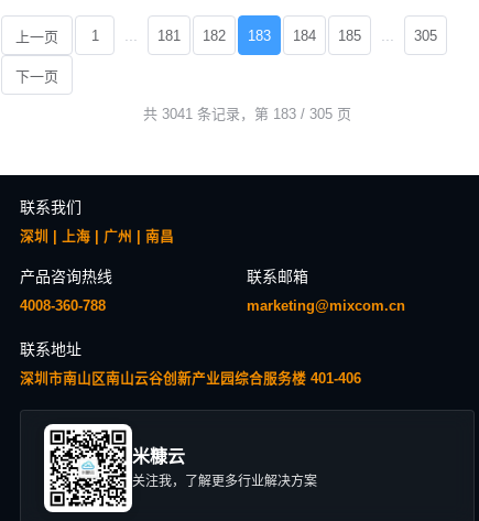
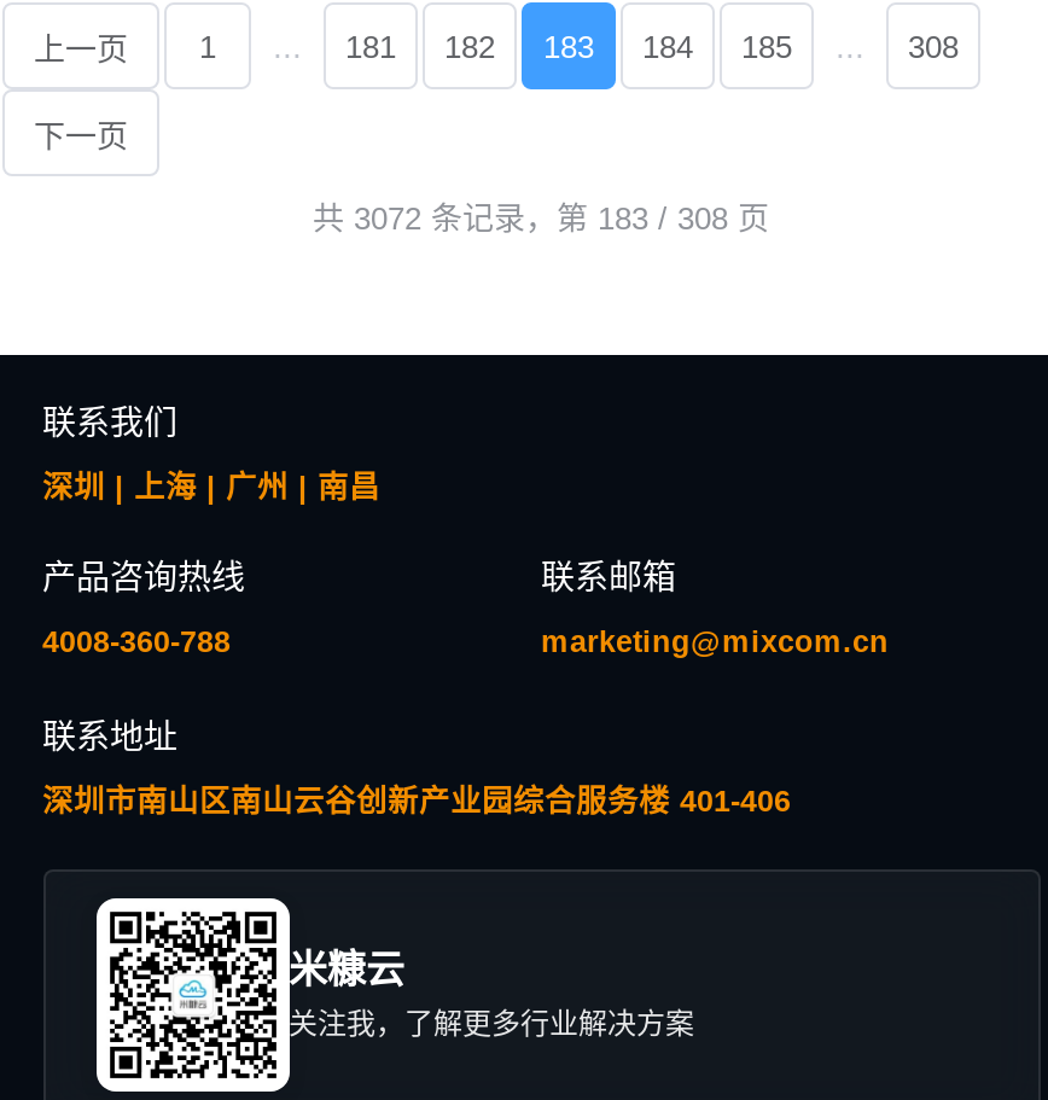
[414,27,437,44] 305 -> [908,28,959,64] 308
[143,106,351,122] 共 3041 条记录，第 183 / 305 页 -> [313,201,769,237] 共 3072 条记录，第 183 / 308 页

